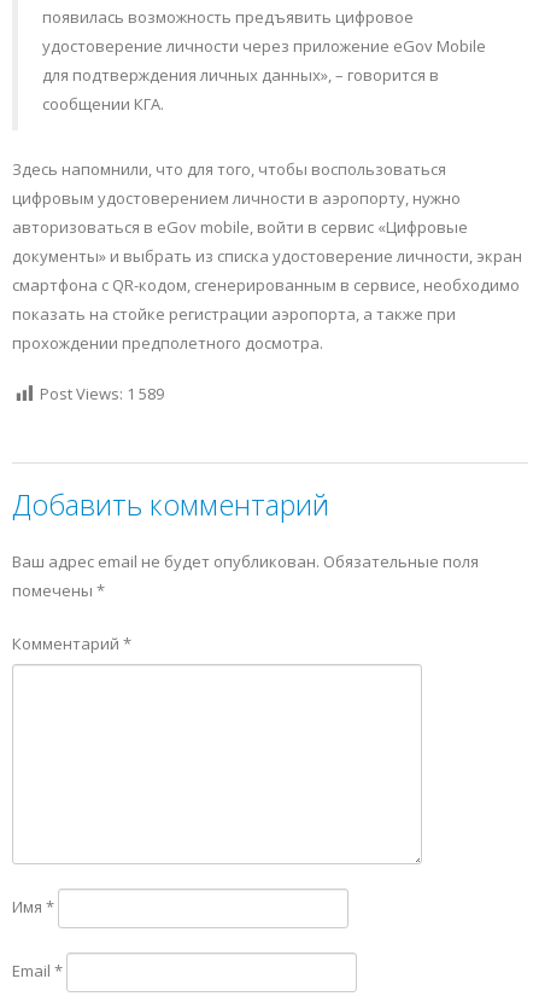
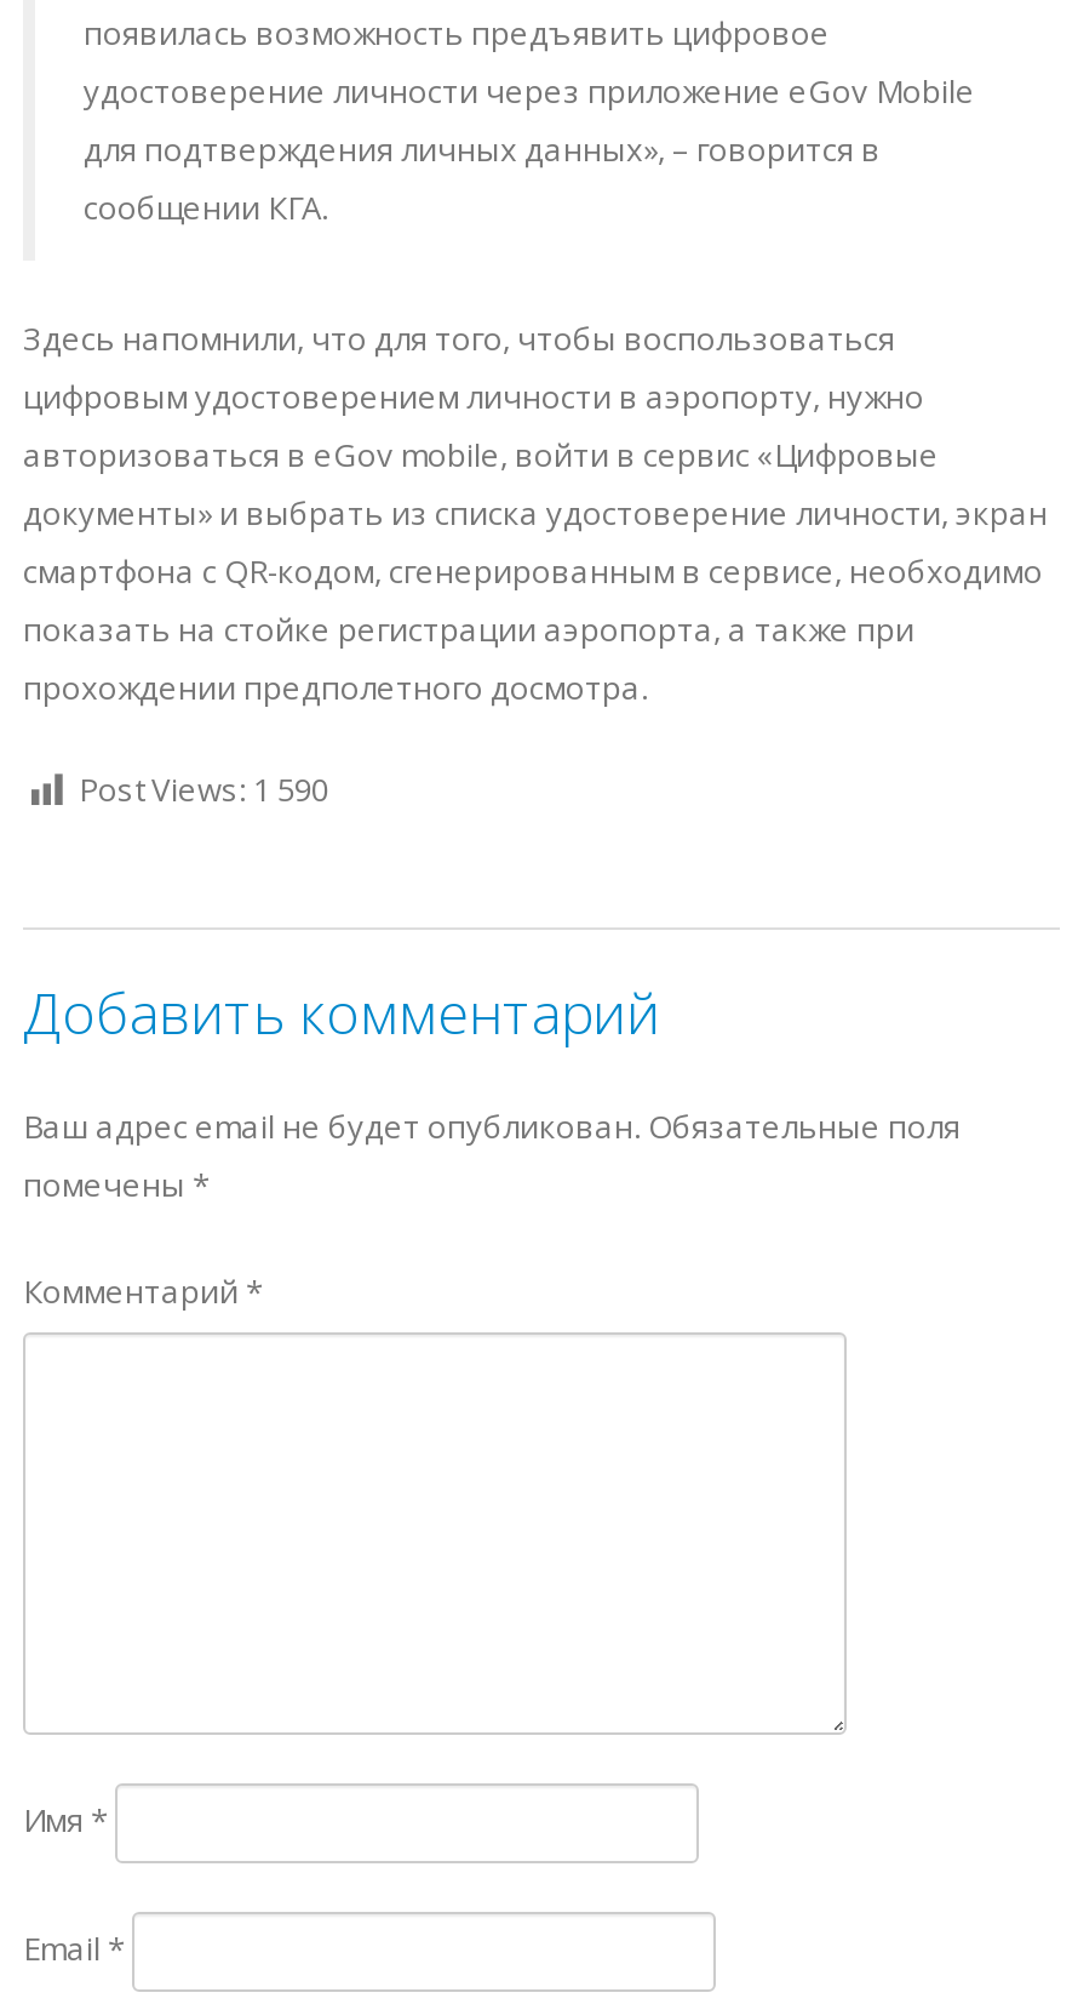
[40,383,164,405] Post Views: 1 589 -> [79,768,328,811] Post Views: 1 590

